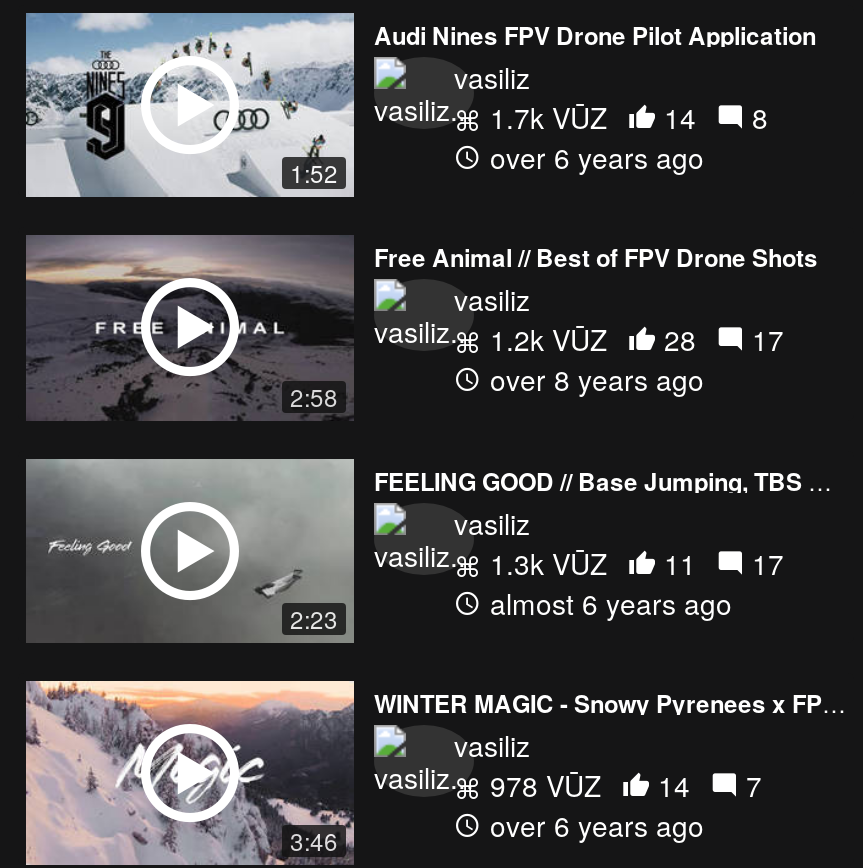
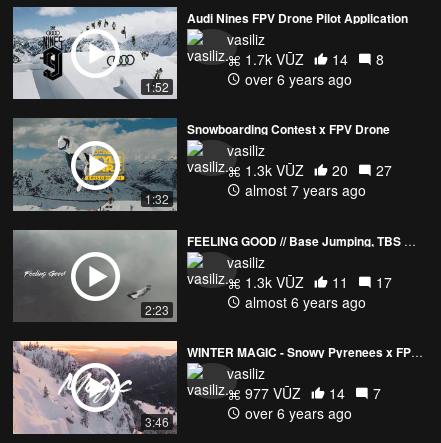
[26,235,354,421] [image] | 2:58 -> [13,118,177,212] [image] | 1:32
[374,240,818,276] Free Animal // Best of FPV Drone Shots -> [187,120,390,138] Snowboarding Contest x FPV Drone
[482,320,608,360] 1.2k VŪZ -> [241,160,304,180] 1.3k VŪZ
[656,320,696,360] 28 -> [328,160,348,180] 20
[744,320,784,360] 17 -> [372,160,392,180] 27
[482,360,704,400] over 8 years ago -> [241,180,366,200] almost 7 years ago
[482,765,762,805] 978 VŪZ 14 7 -> [241,383,381,403] 977 VŪZ 14 7

